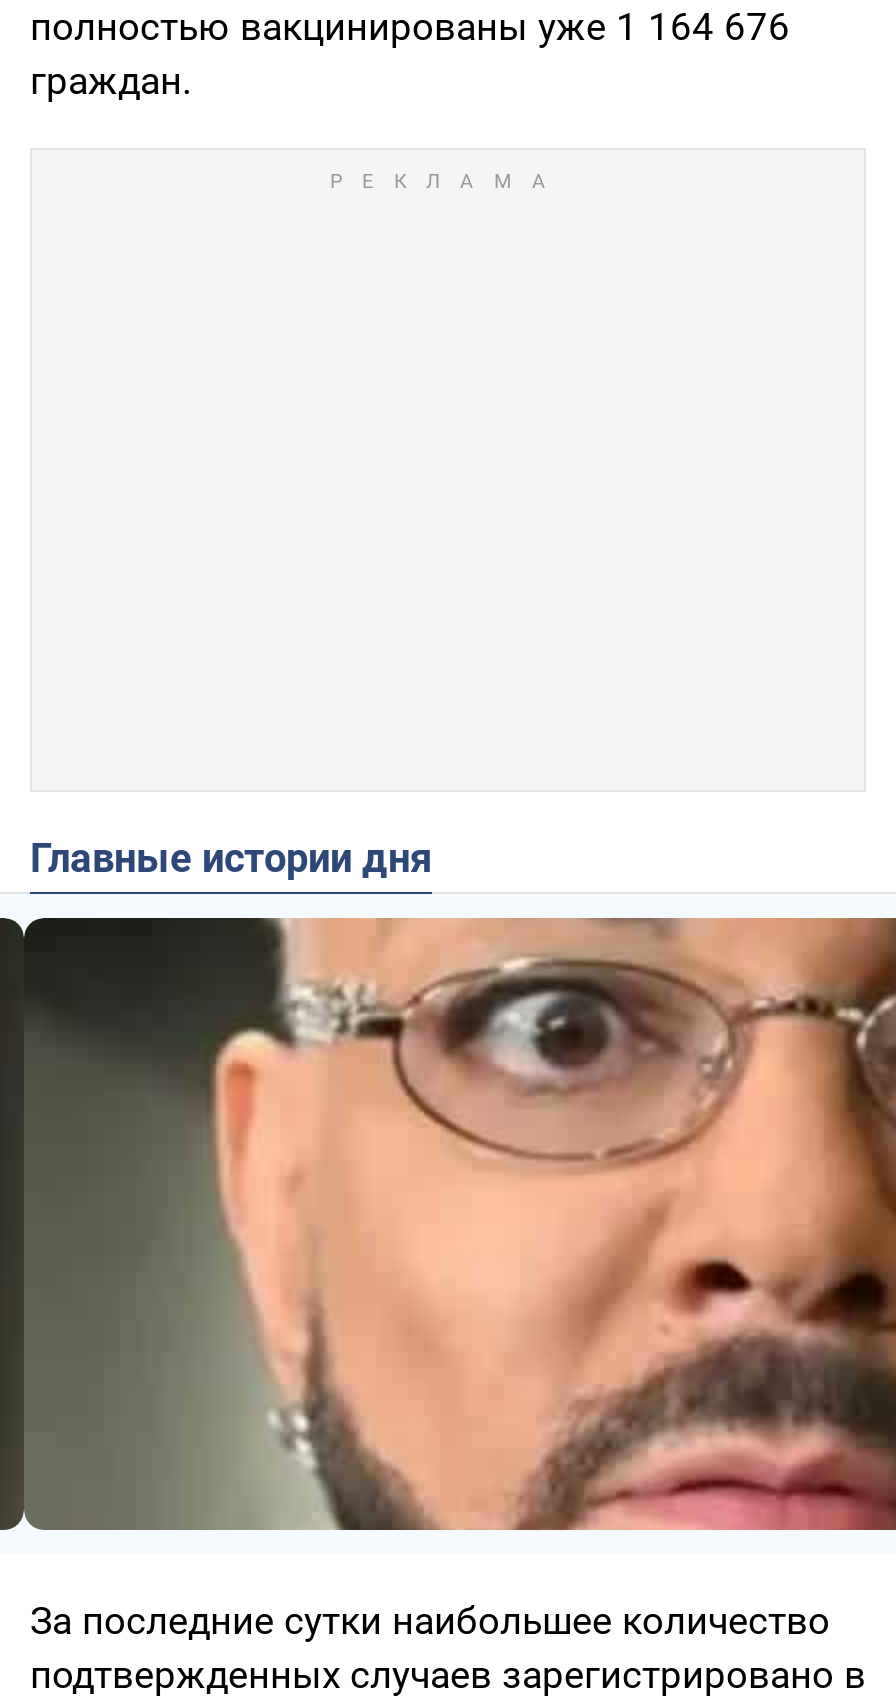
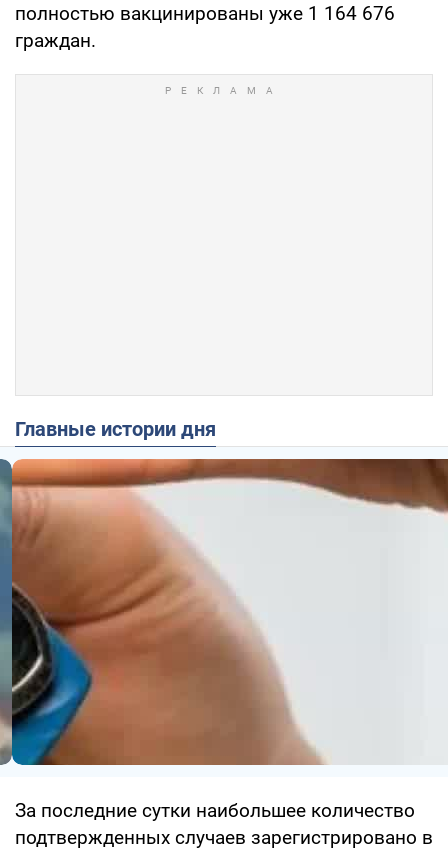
[6,916,890,1532] [image] -> [3,458,445,766] [image]

